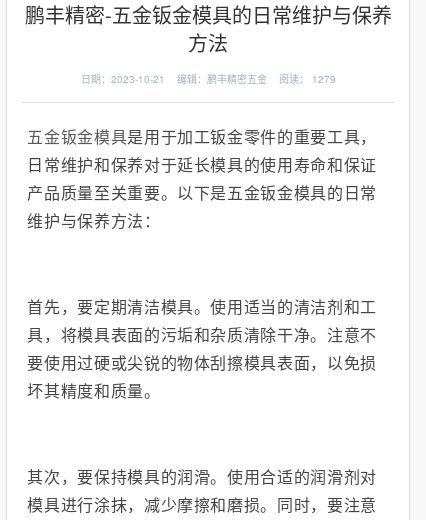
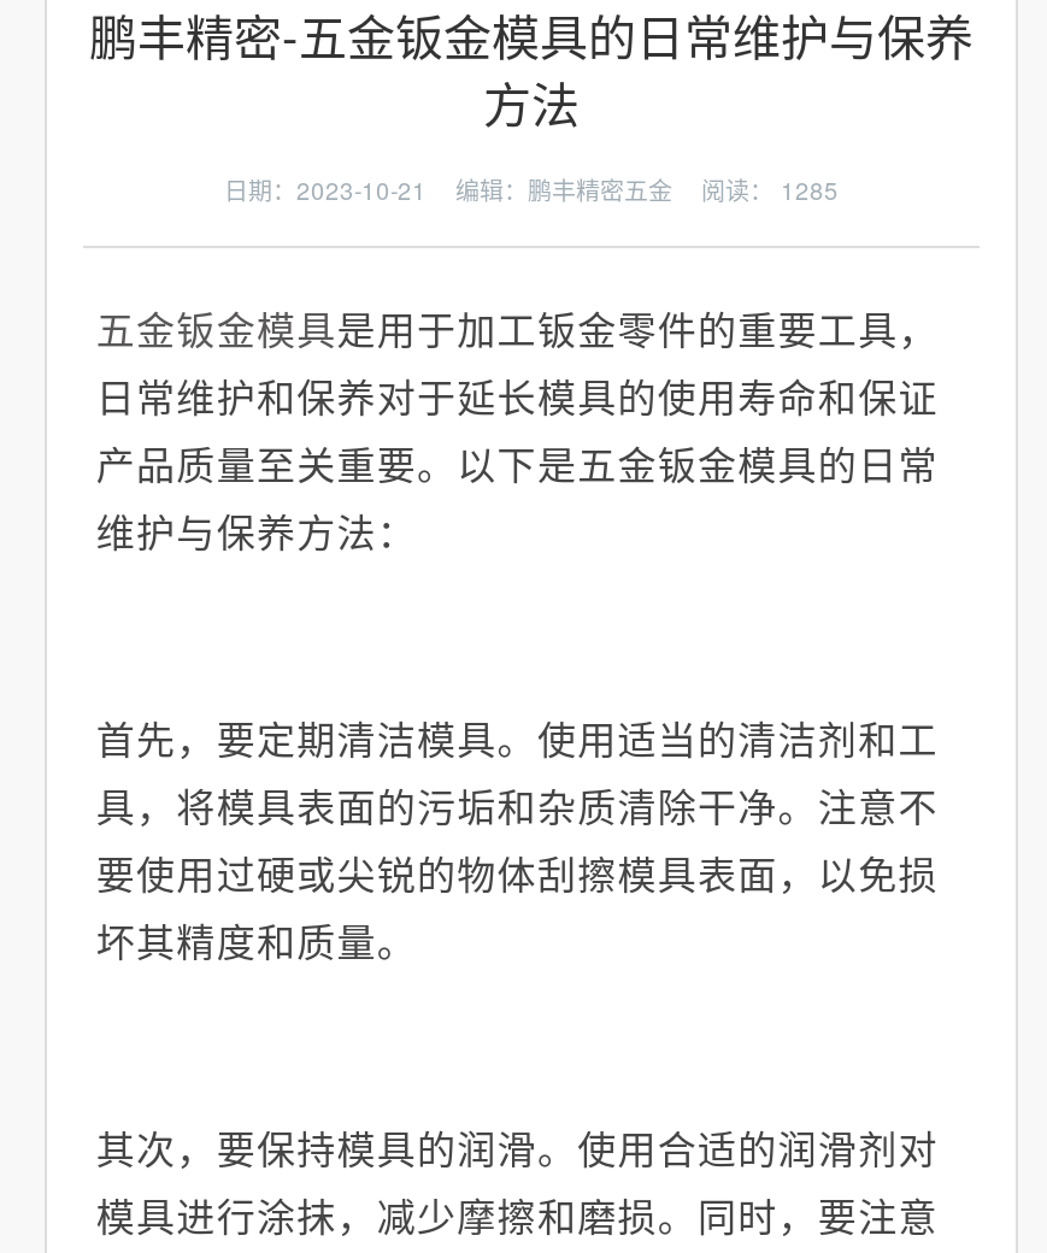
[80,72,335,86] 日期：2023-10-21 编辑：鹏丰精密五金 阅读：1279 -> [224,173,839,207] 日期：2023-10-21 编辑：鹏丰精密五金 阅读：1285

